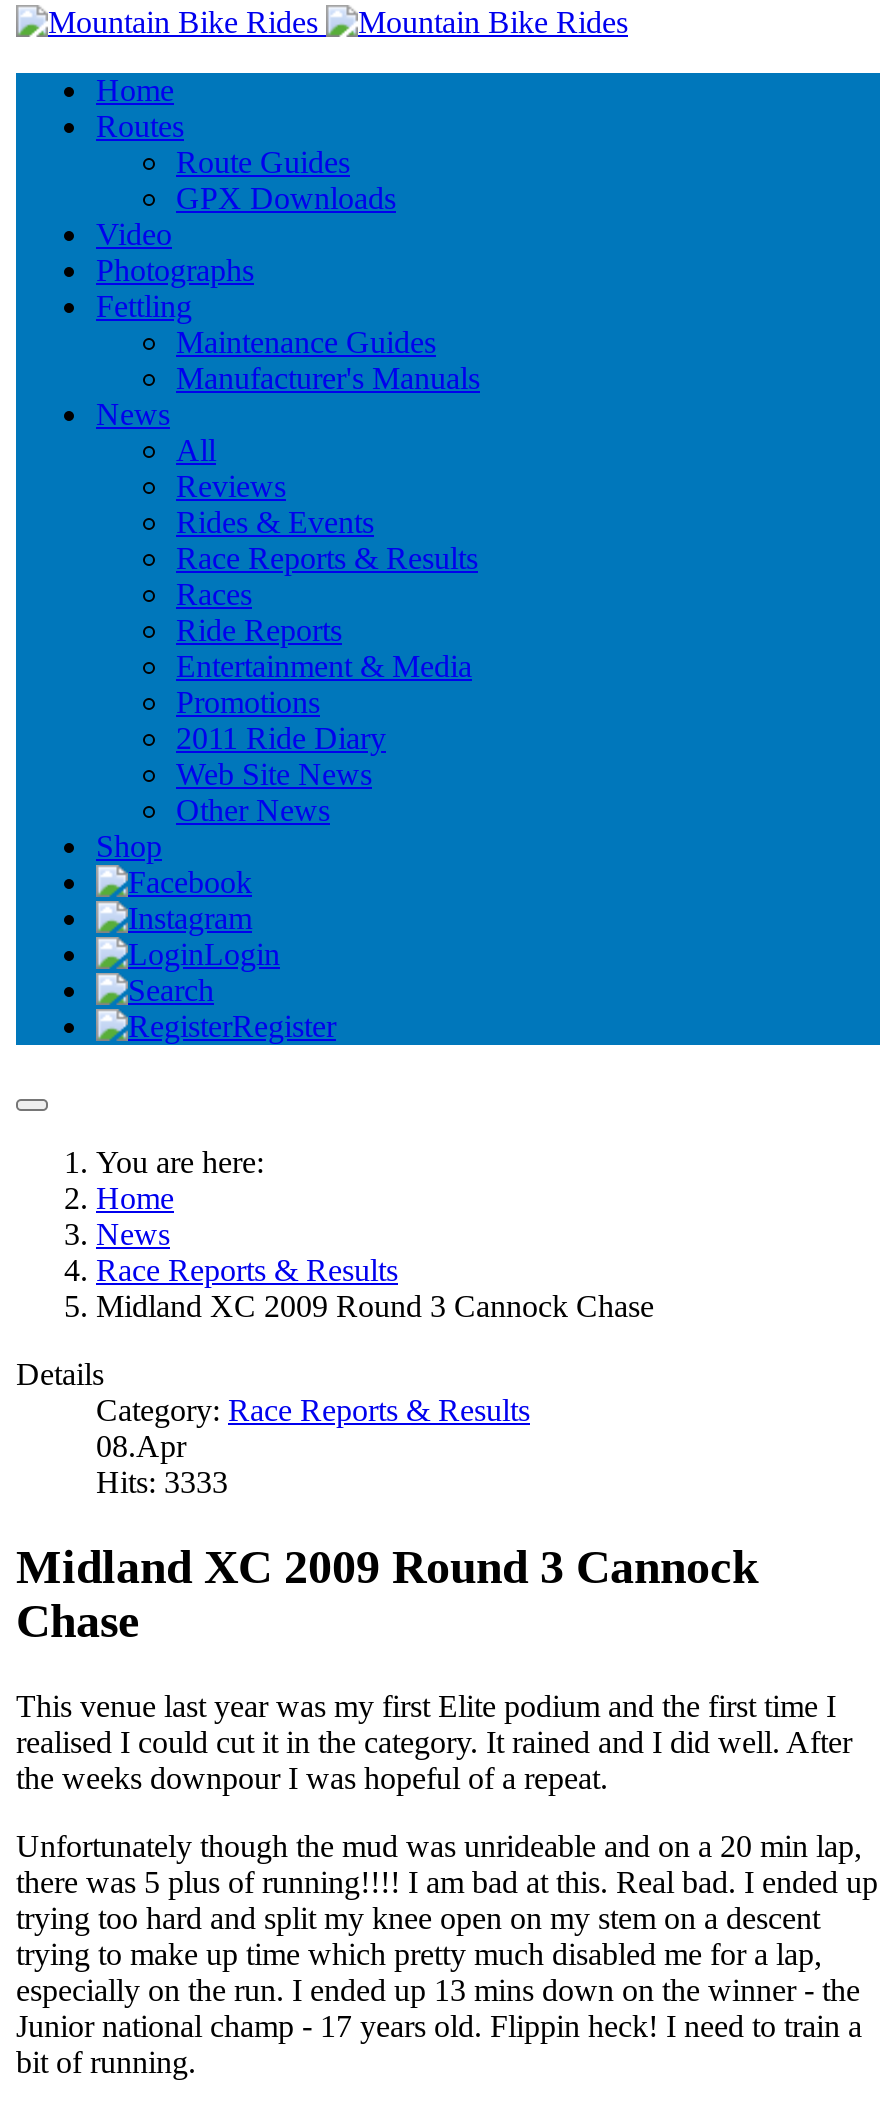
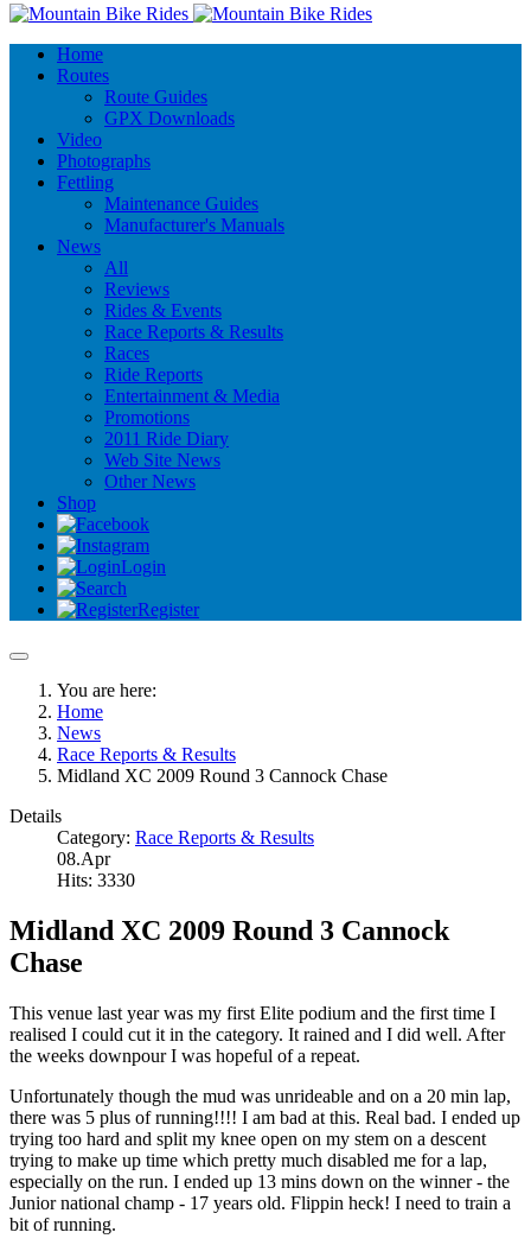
[96,1465,228,1499] Hits: 3333 -> [57,870,135,890] Hits: 3330

